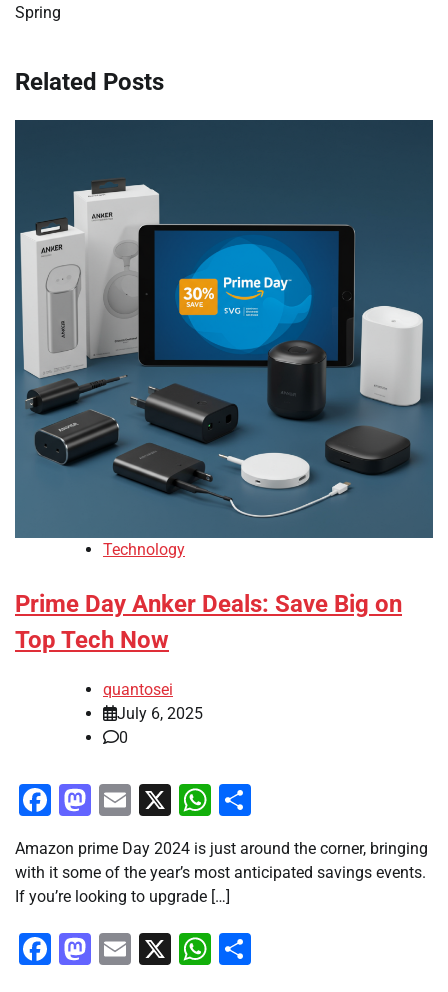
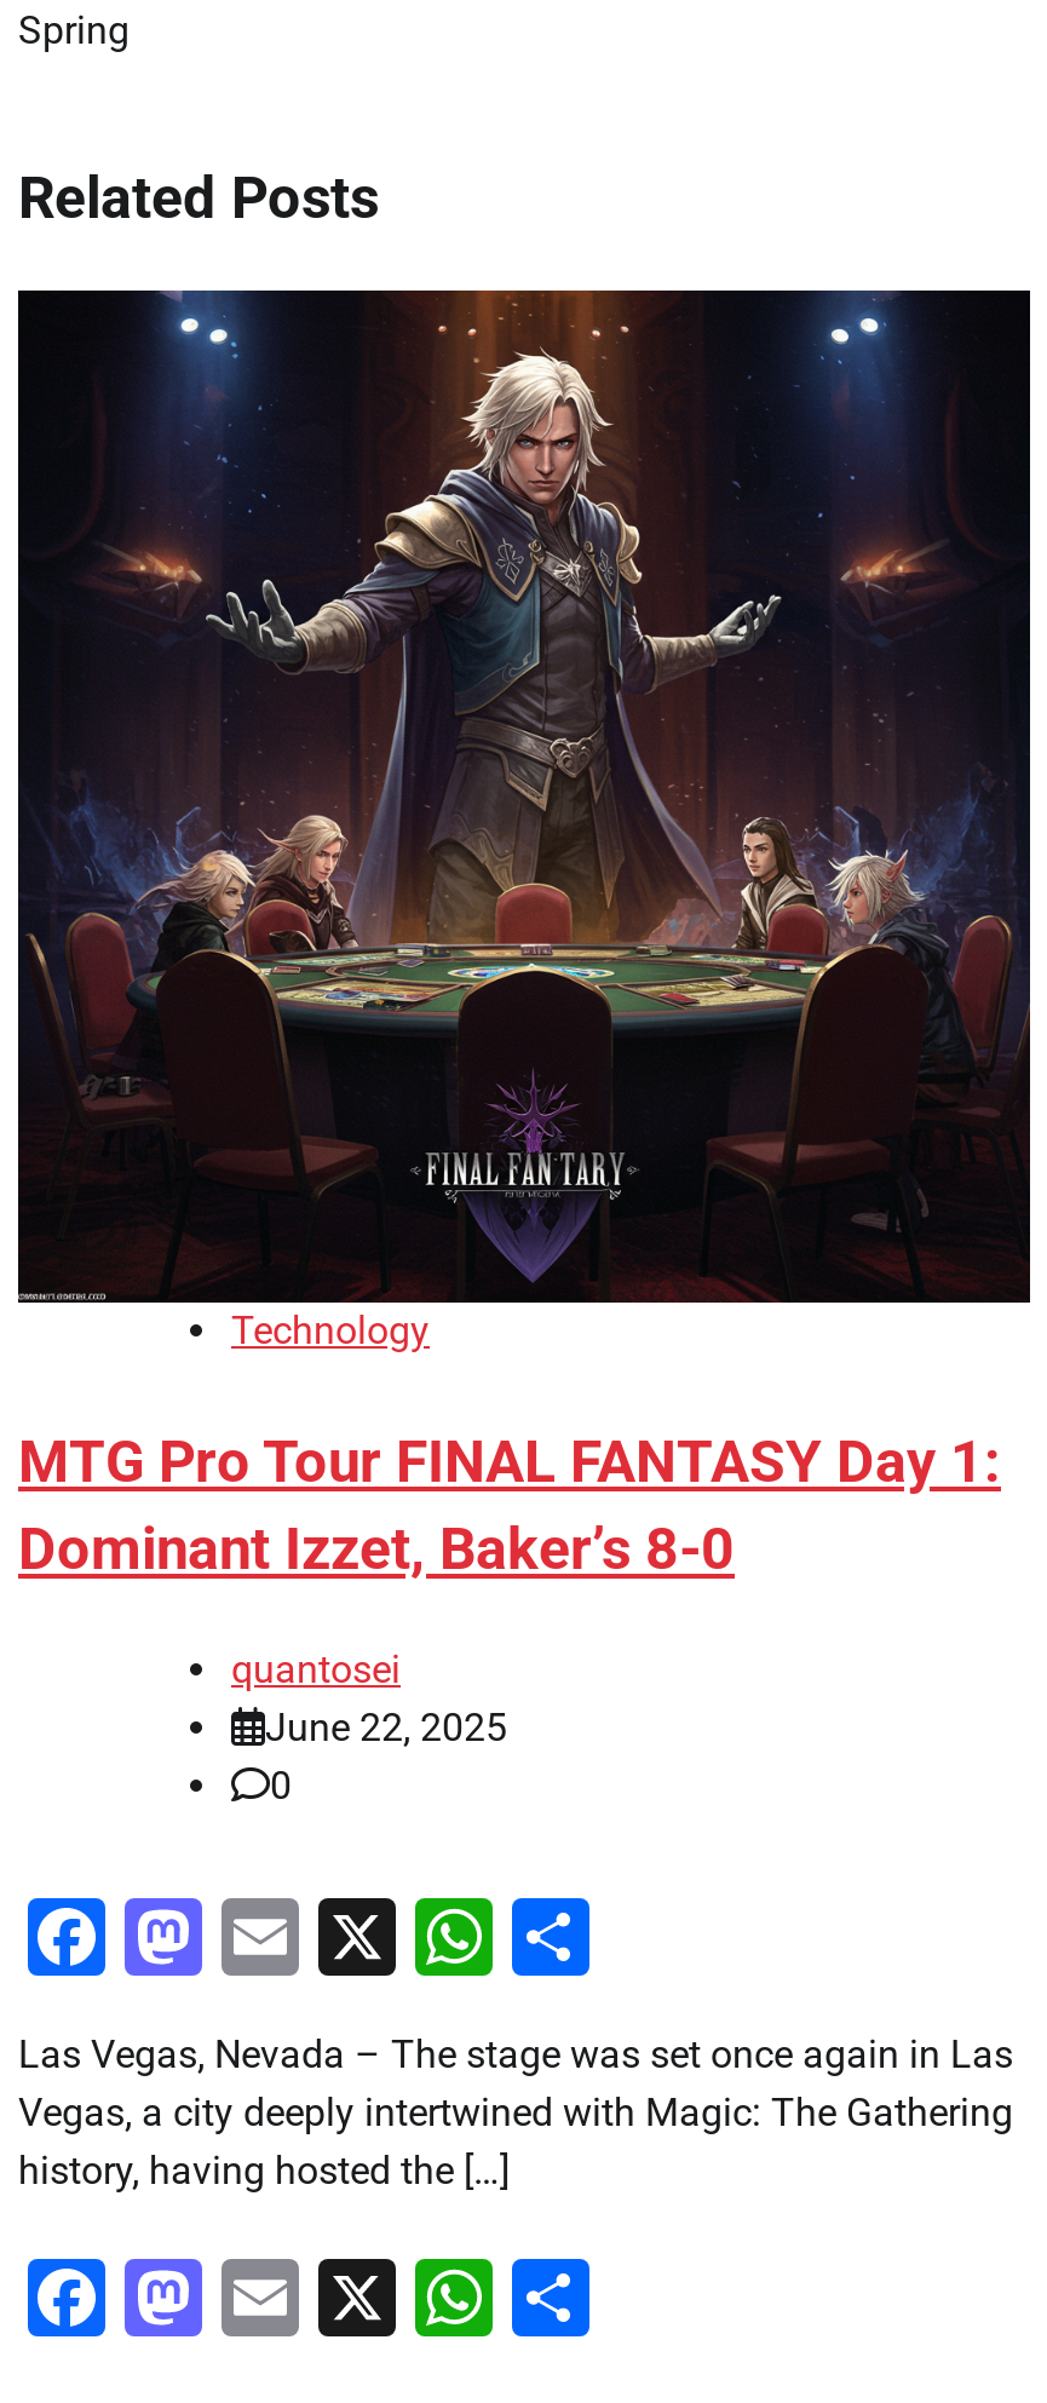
[14,120,434,539] [image] -> [16,291,1032,1305] [image]
[15,590,402,654] Prime Day Anker Deals: Save Big on | Top Tech Now -> [18,1429,1001,1584] MTG Pro Tour FINAL FANTASY Day 1: | Dominant Izzet, Baker’s 8-0
[117,704,203,723] July 6, 2025 -> [265,1705,507,1751] June 22, 2025
[15,839,428,906] Amazon prime Day 2024 is just around the corner, bringing | with it some of the year’s most anticipated savings events. | If you’re looking to upgrade […] -> [18,2032,1013,2194] Las Vegas, Nevada – The stage was set once again in Las | Vegas, a city deeply intertwined with Magic: The Gathering | history, having hosted the […]

